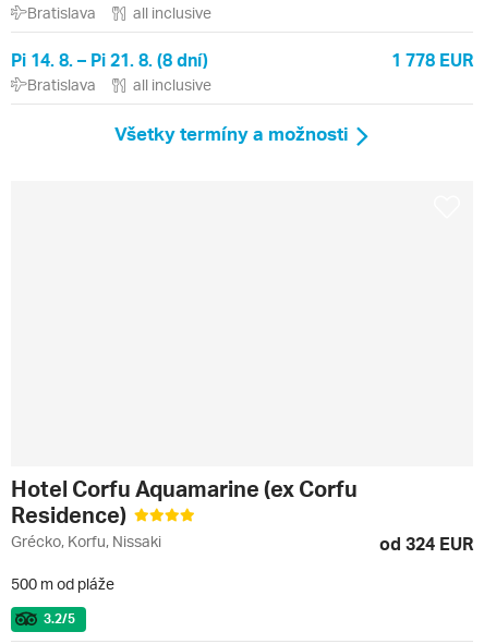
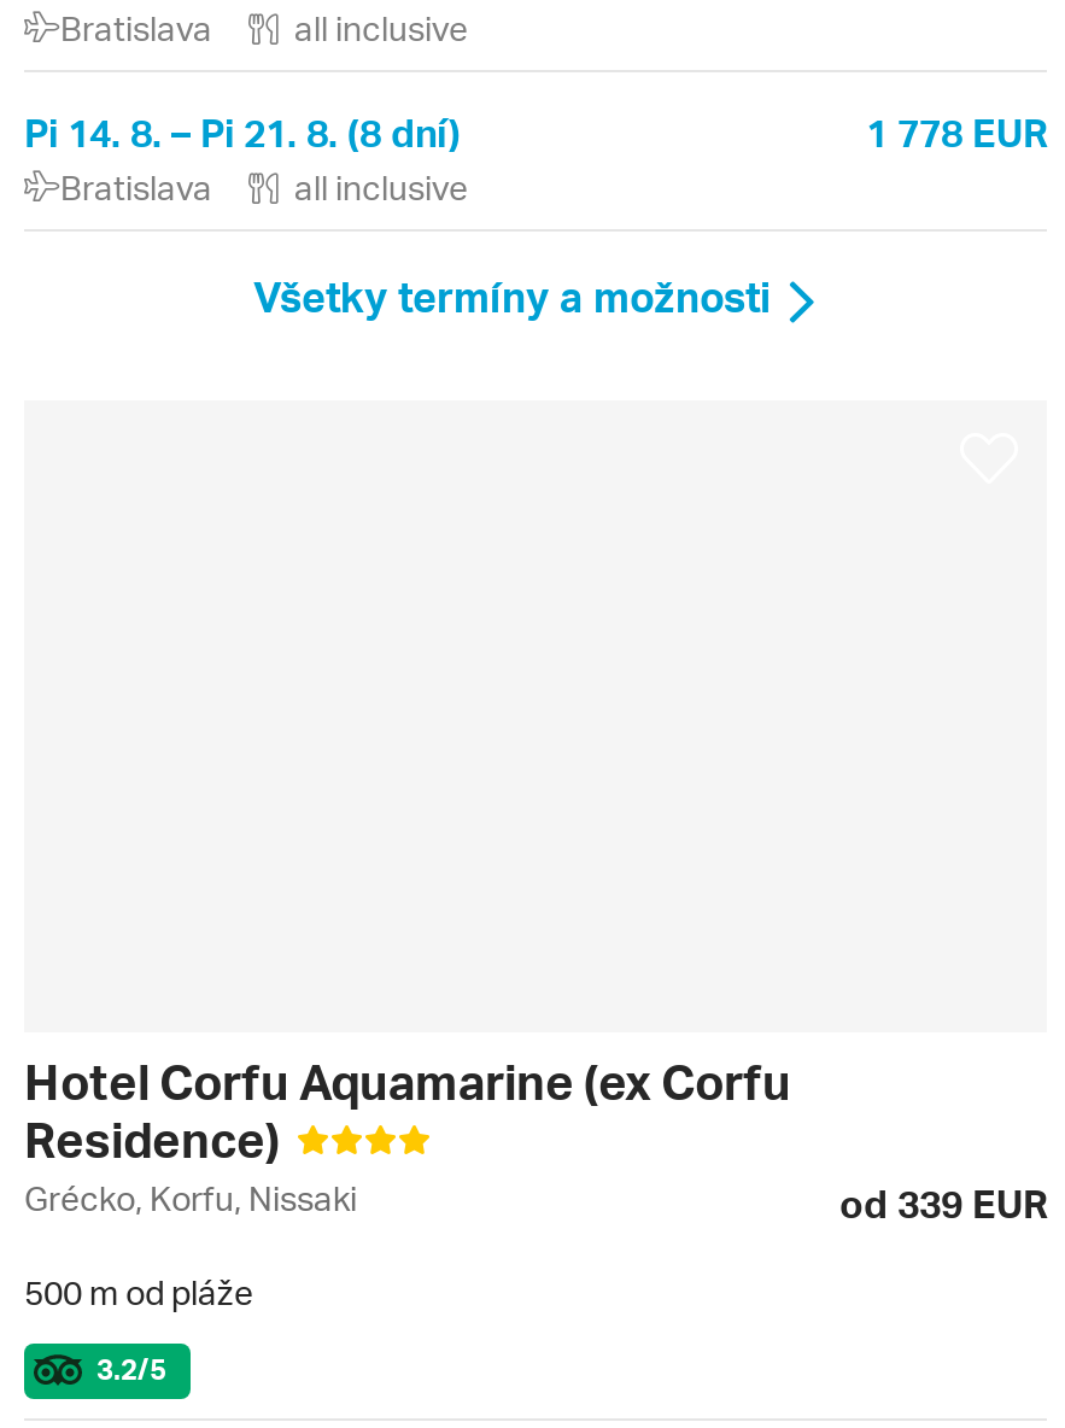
[379,532,473,555] od 324 EUR -> [839,1178,1047,1229] od 339 EUR

